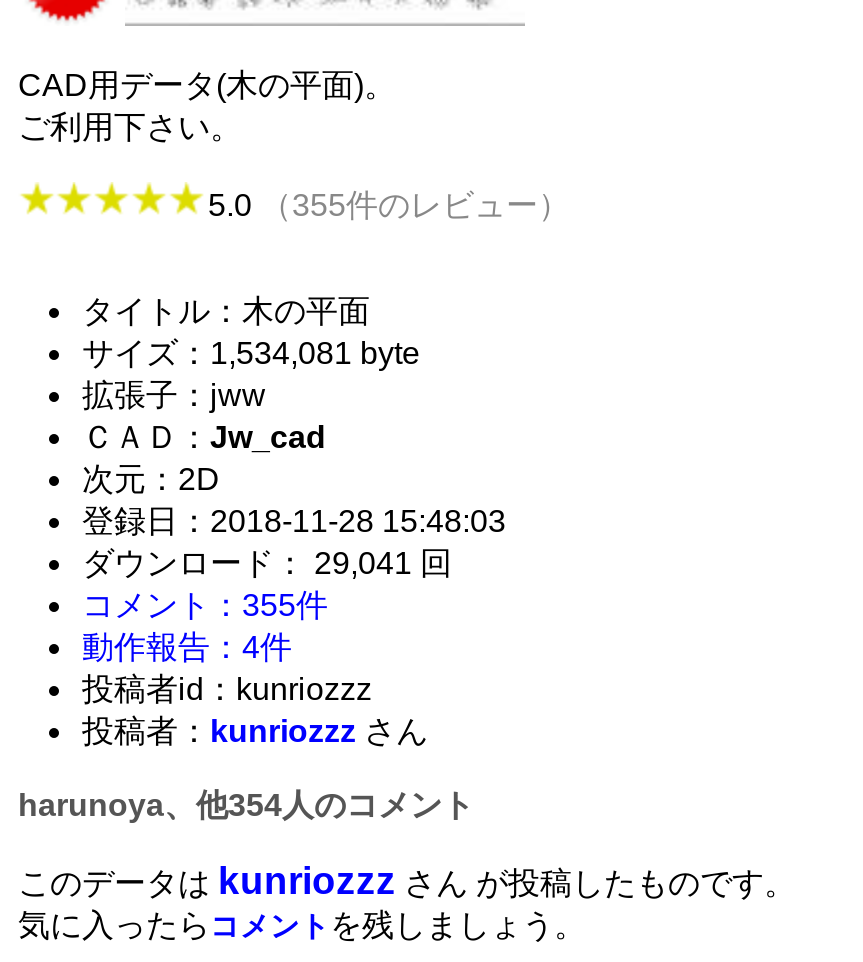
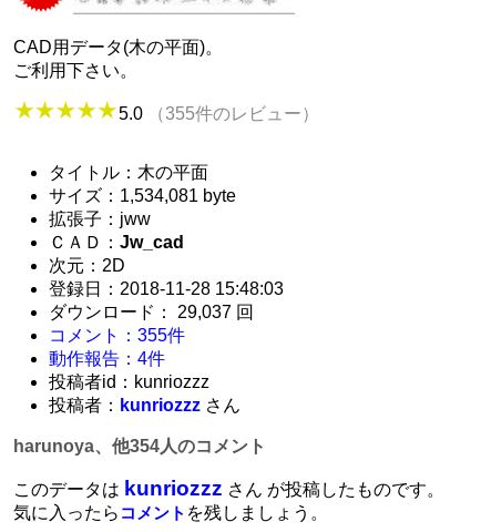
[82,545,452,579] ダウンロード： 29,041 回 -> [49,302,254,321] ダウンロード： 29,037 回

